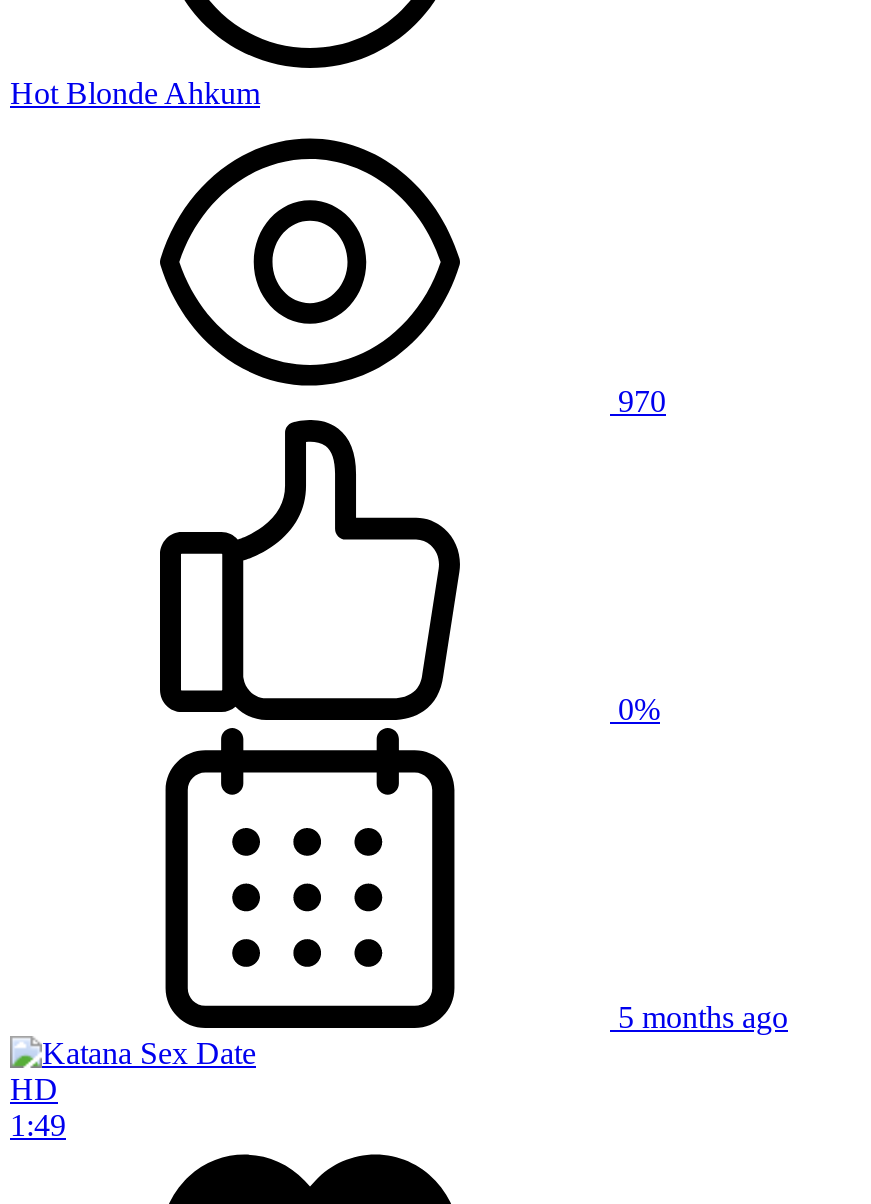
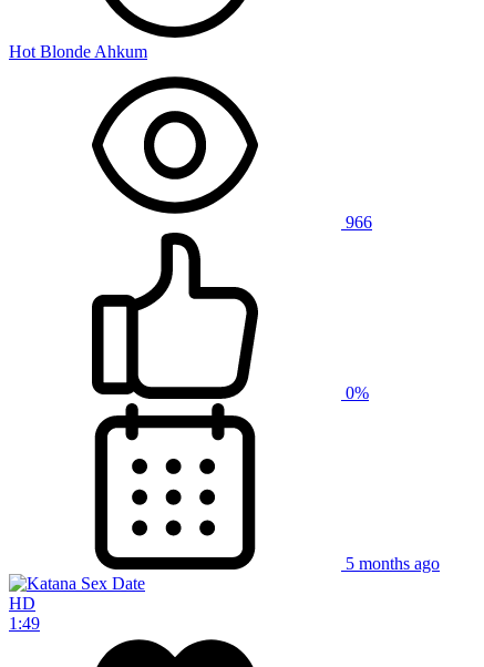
[610,383,666,417] 970 -> [341,212,372,231] 966

